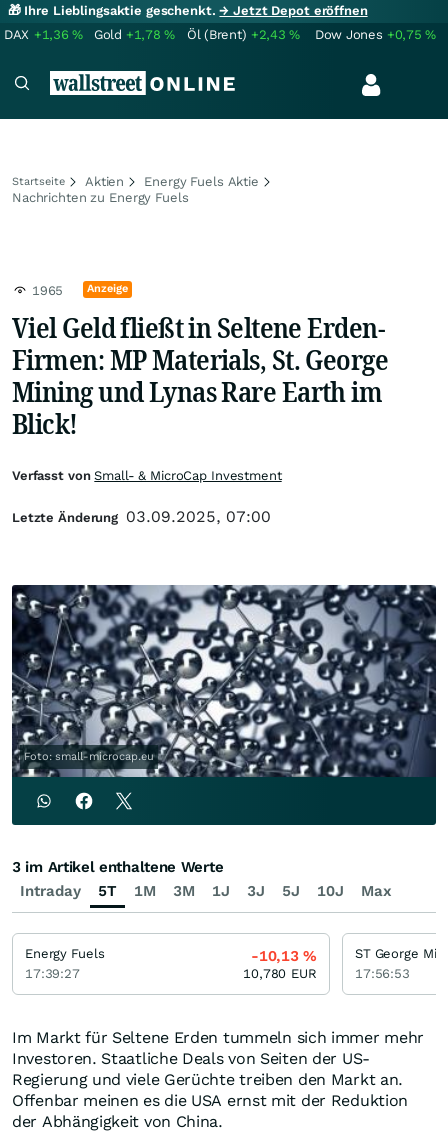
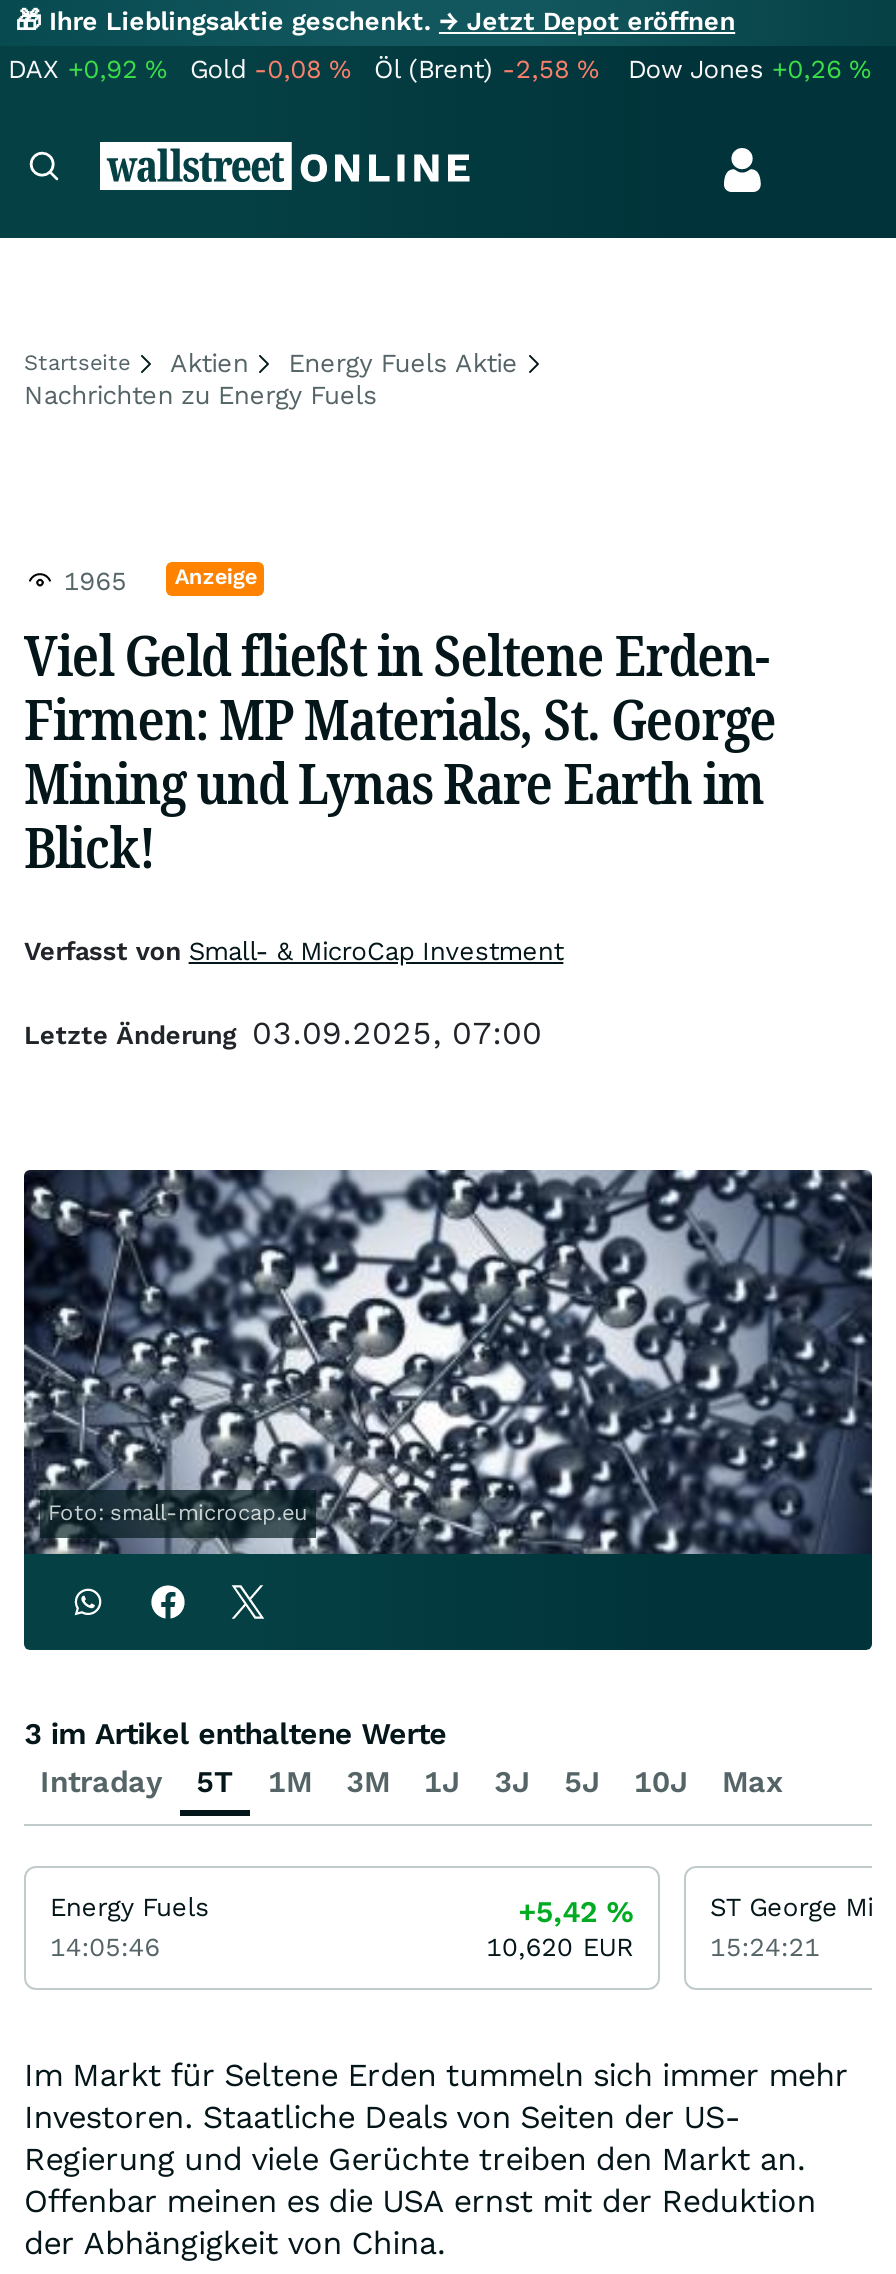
[4,27,83,42] DAX +1,36% -> [8,54,166,84] DAX +0,92%
[94,27,175,42] Gold +1,78% -> [190,54,350,84] Gold -0,08%
[187,27,300,42] Öl (Brent) +2,43% -> [374,54,598,84] Öl (Brent) -2,58%
[315,27,436,42] Dow Jones +0,75% -> [628,54,870,84] Dow Jones +0,26%
[251,947,317,965] -10,13% -> [518,1895,634,1931] +5,42%
[25,966,80,981] 17:39:27 -> [50,1933,160,1963] 14:05:46
[243,966,317,981] 10,780 EUR -> [486,1933,634,1963] 10,620 EUR
[355,966,410,981] 17:56:53 -> [710,1933,820,1963] 15:24:21

